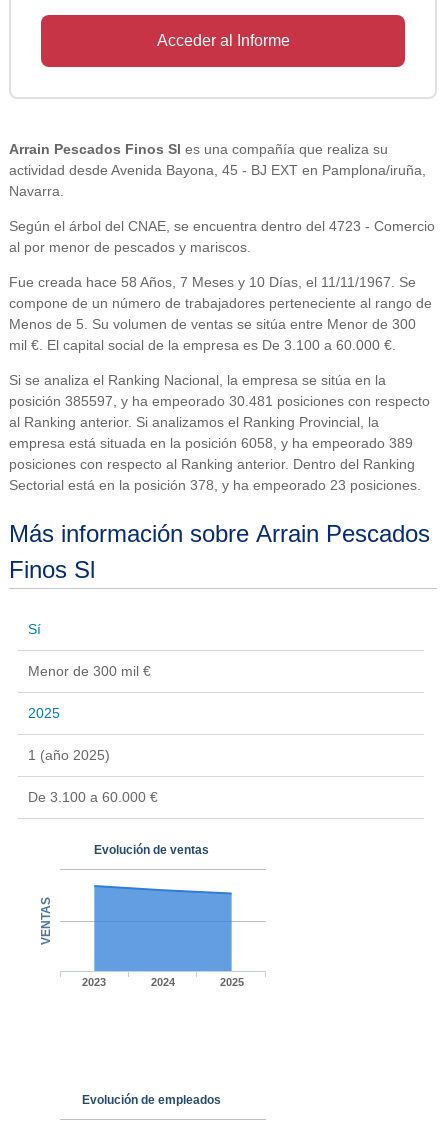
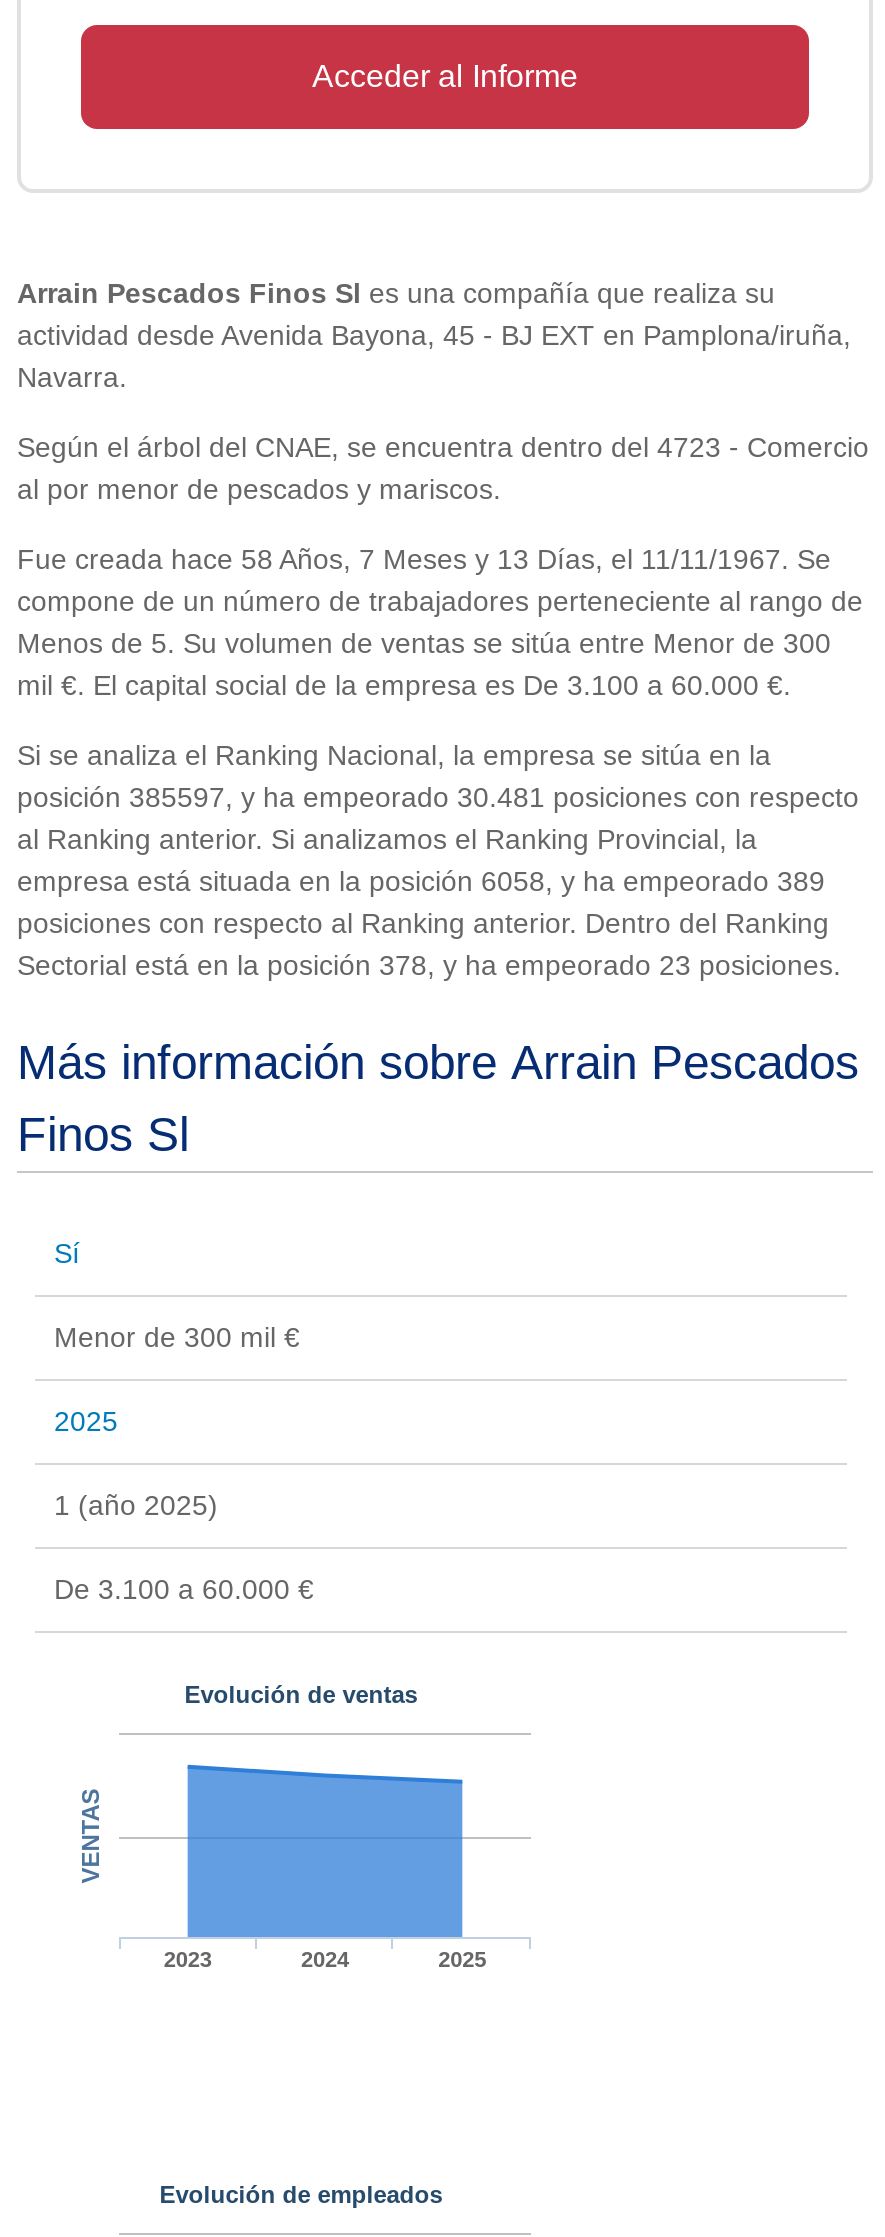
[9,274,416,290] Fue creada hace 58 Años, 7 Meses y 10 Días, el 11/11/1967. Se -> [17,543,831,575] Fue creada hace 58 Años, 7 Meses y 13 Días, el 11/11/1967. Se

